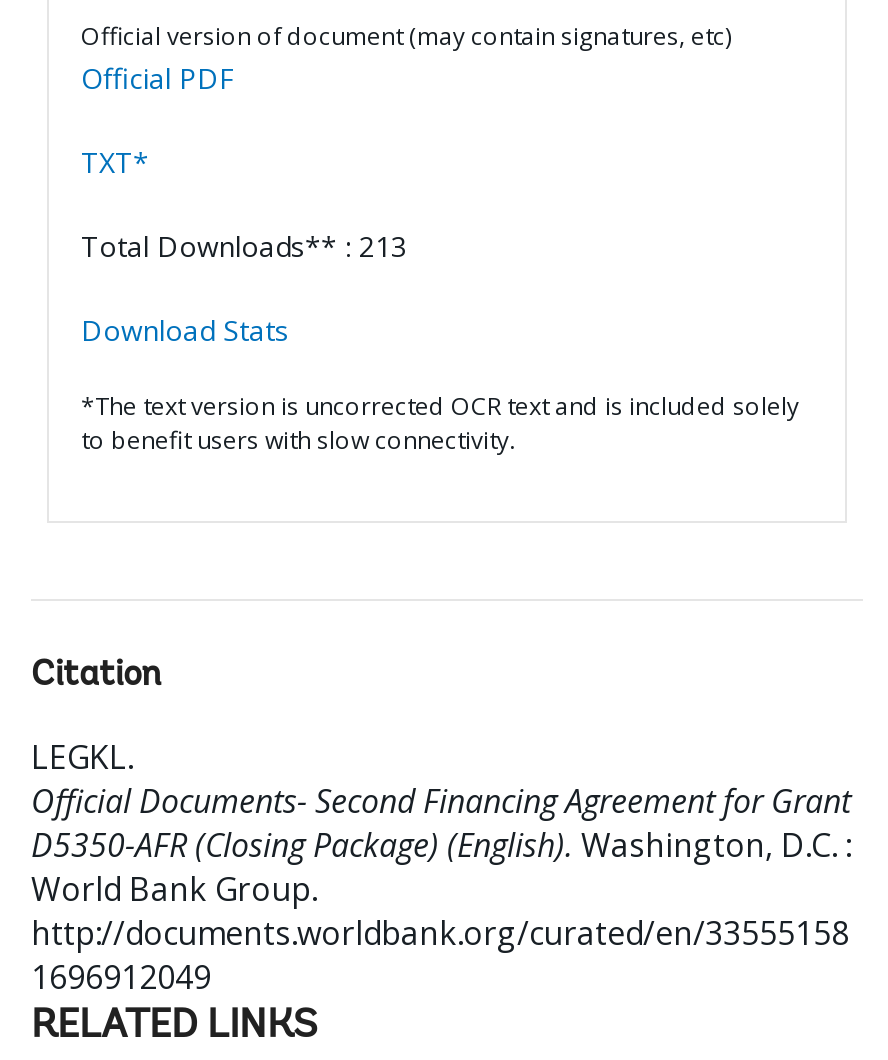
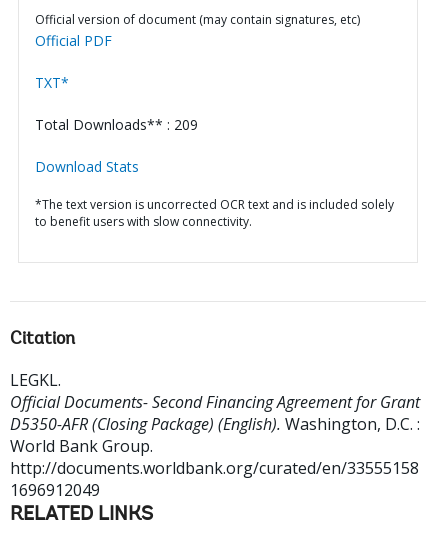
[81,227,407,265] Total Downloads** : 213 -> [35,115,198,134] Total Downloads** : 209

